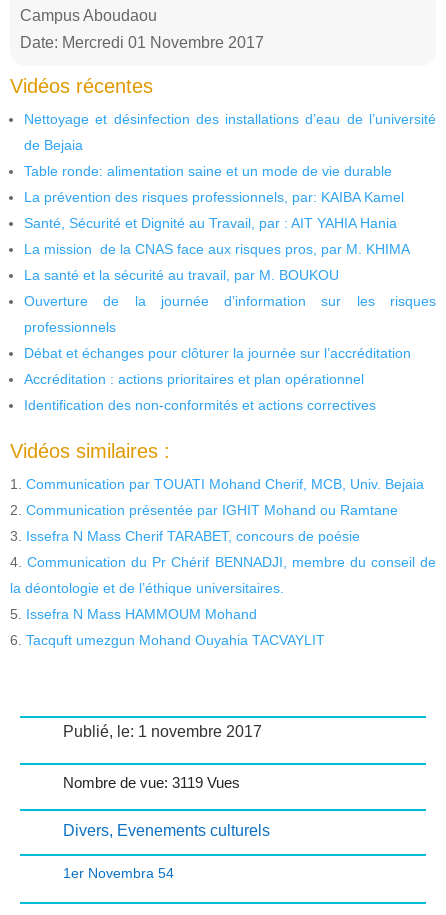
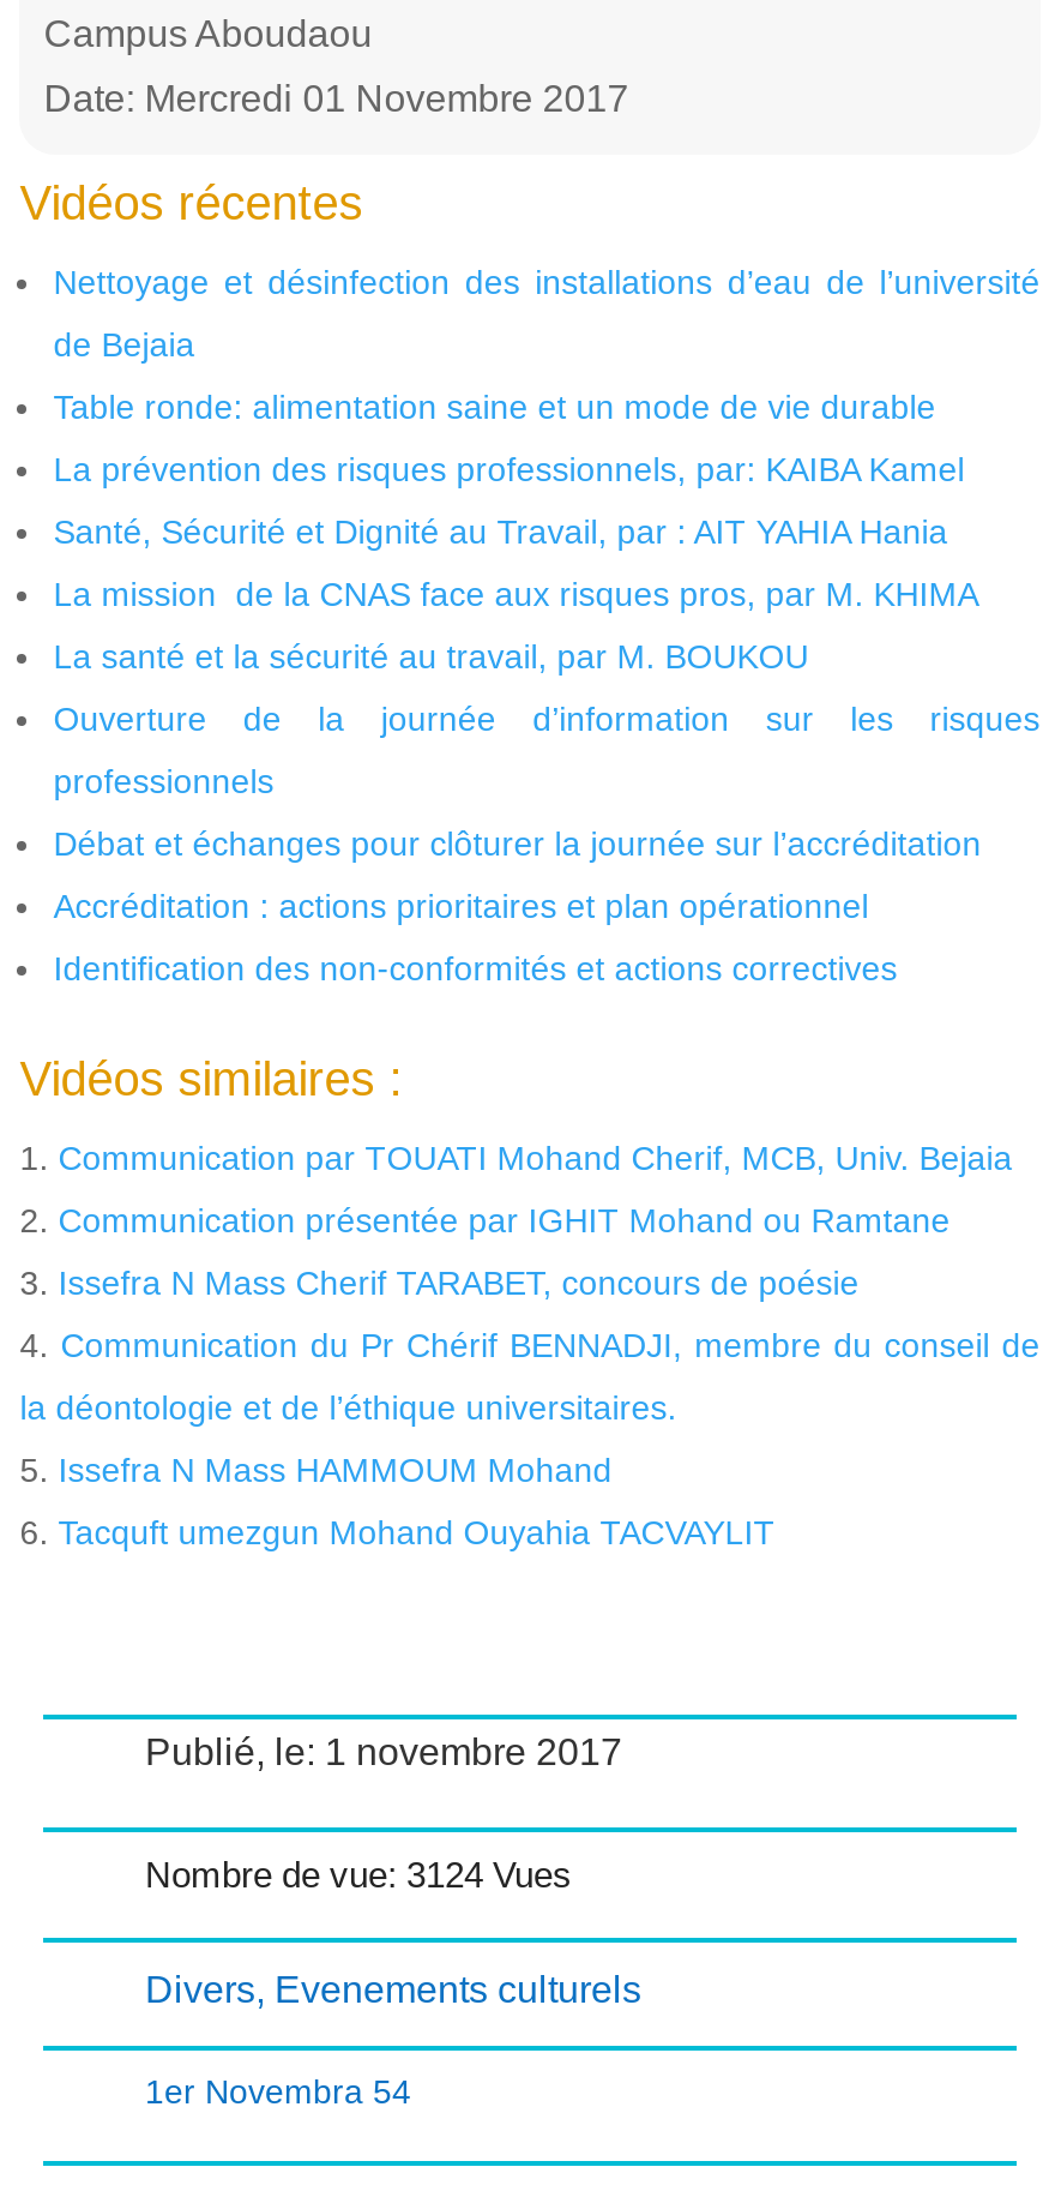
[62,774,239,791] Nombre de vue: 3119 Vues -> [145,1853,572,1894] Nombre de vue: 3124 Vues

